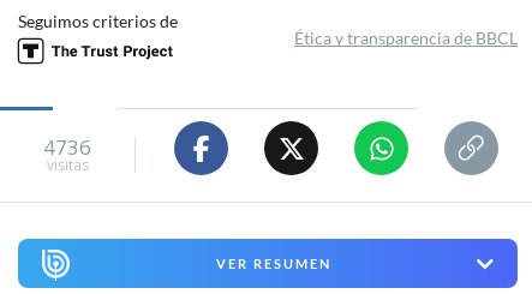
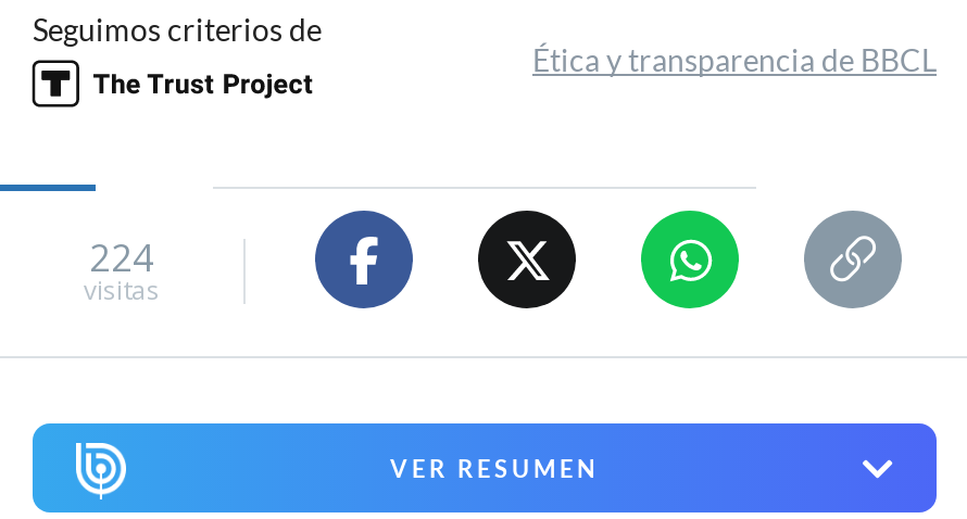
[43,133,91,161] 4736 -> [89,232,154,282] 224

